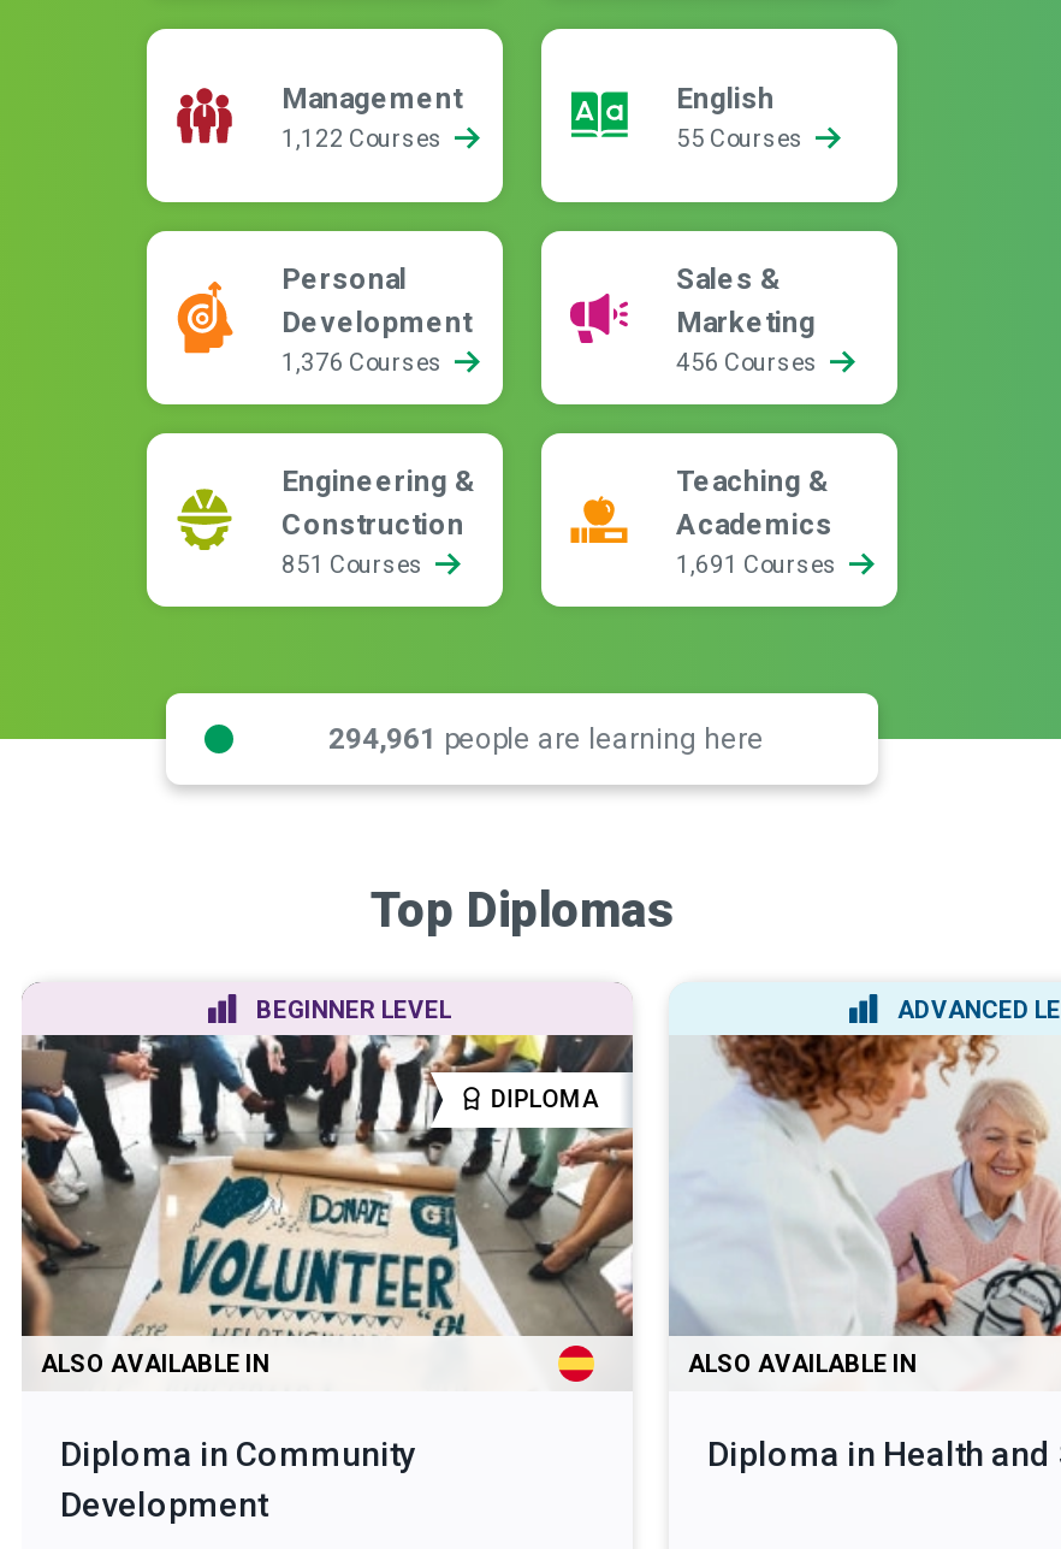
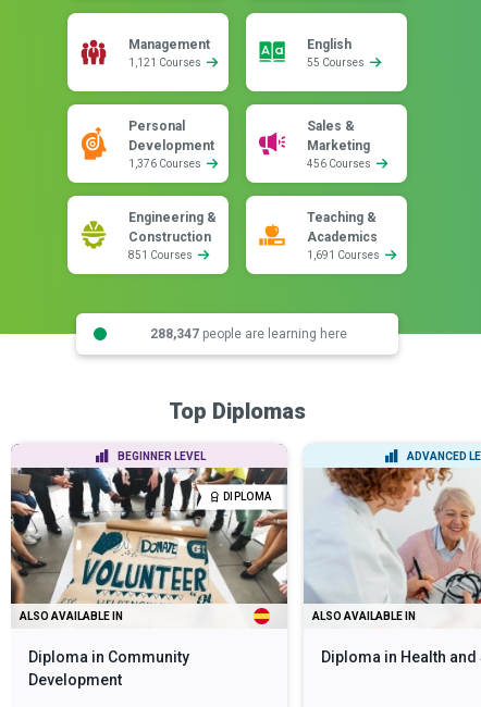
[281,125,447,152] 1,122 Courses -> [128,57,203,69] 1,121 Courses
[328,721,764,755] 294,961 people are learning here -> [150,326,347,341] 288,347 people are learning here

